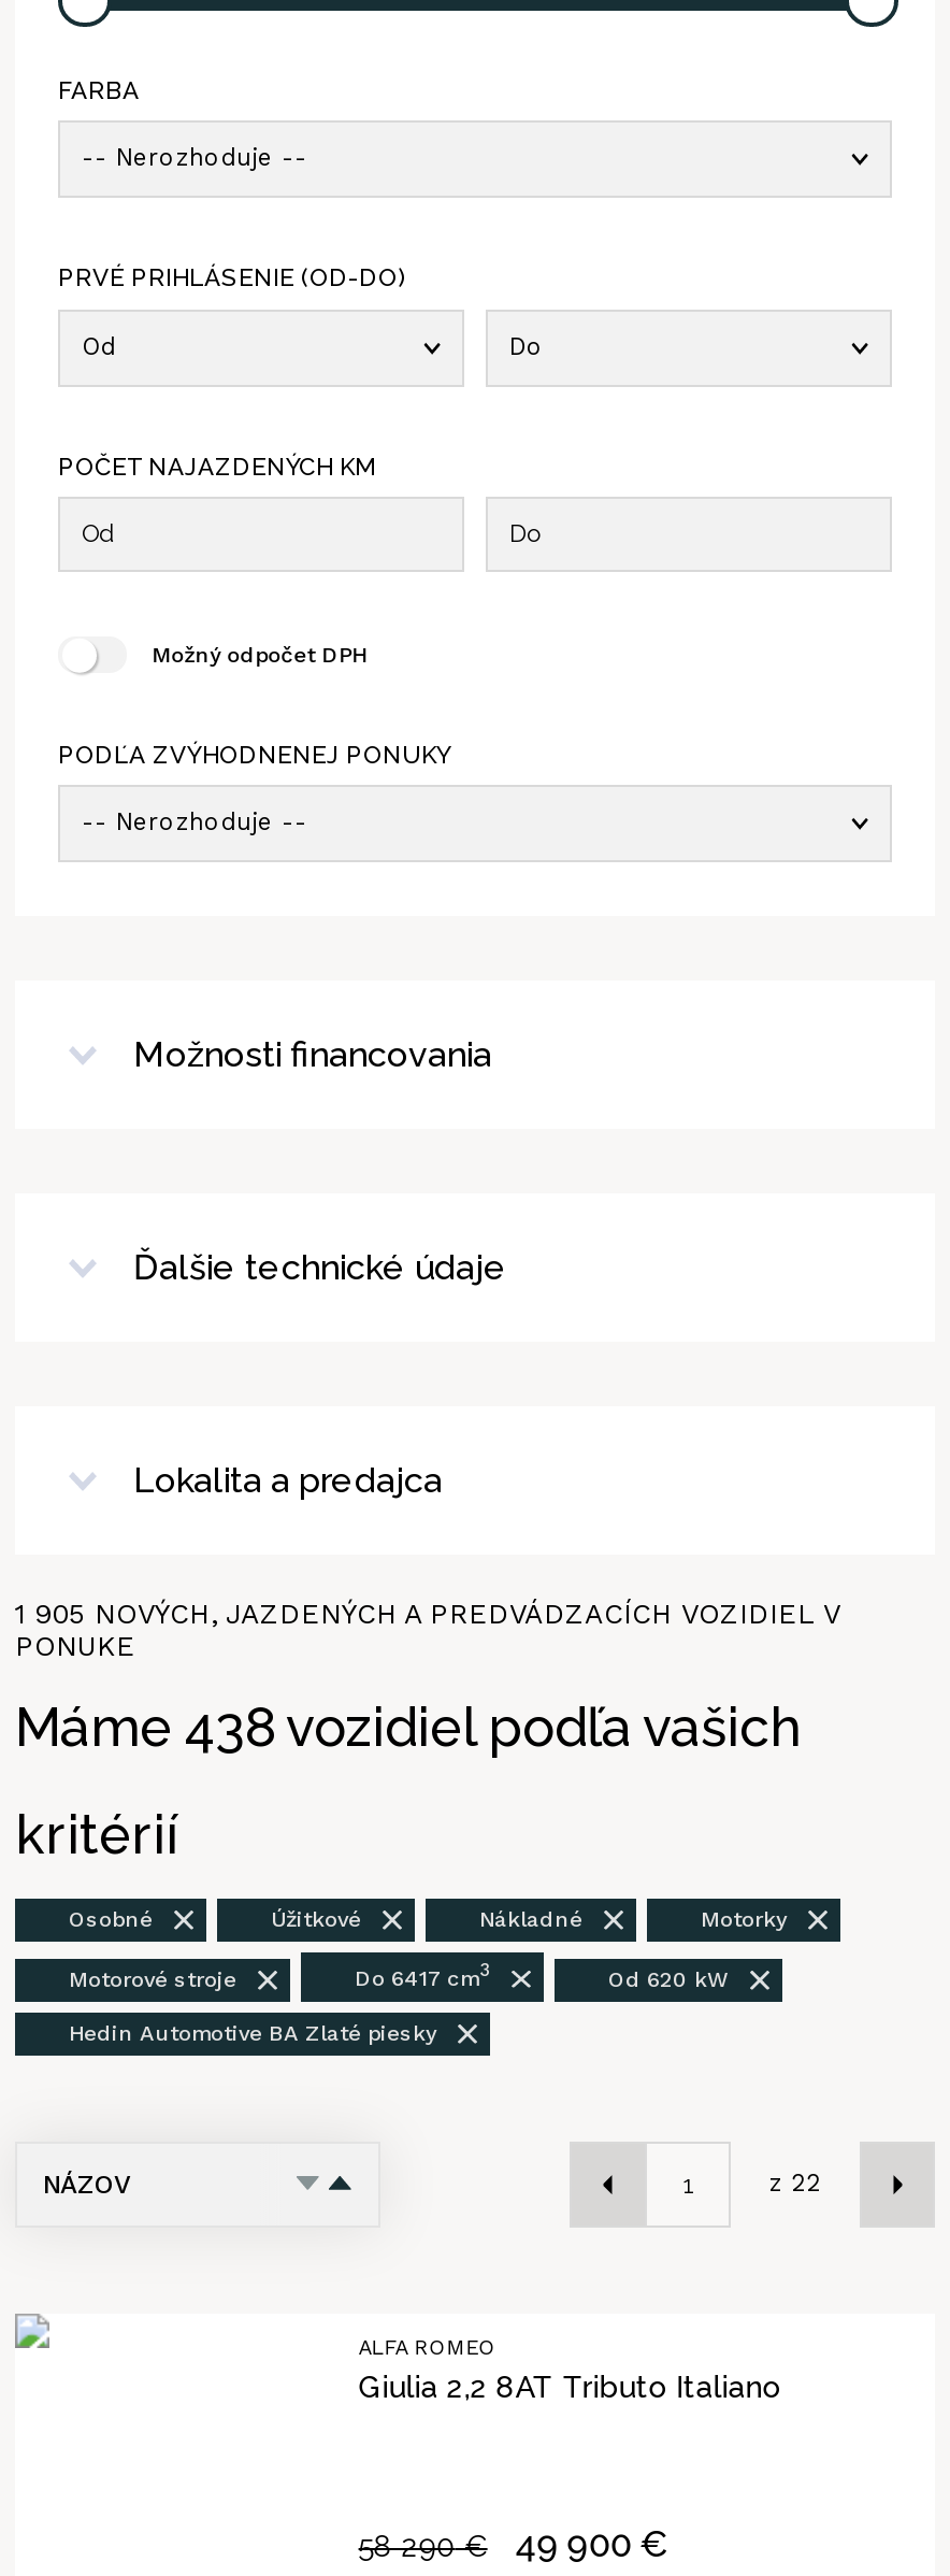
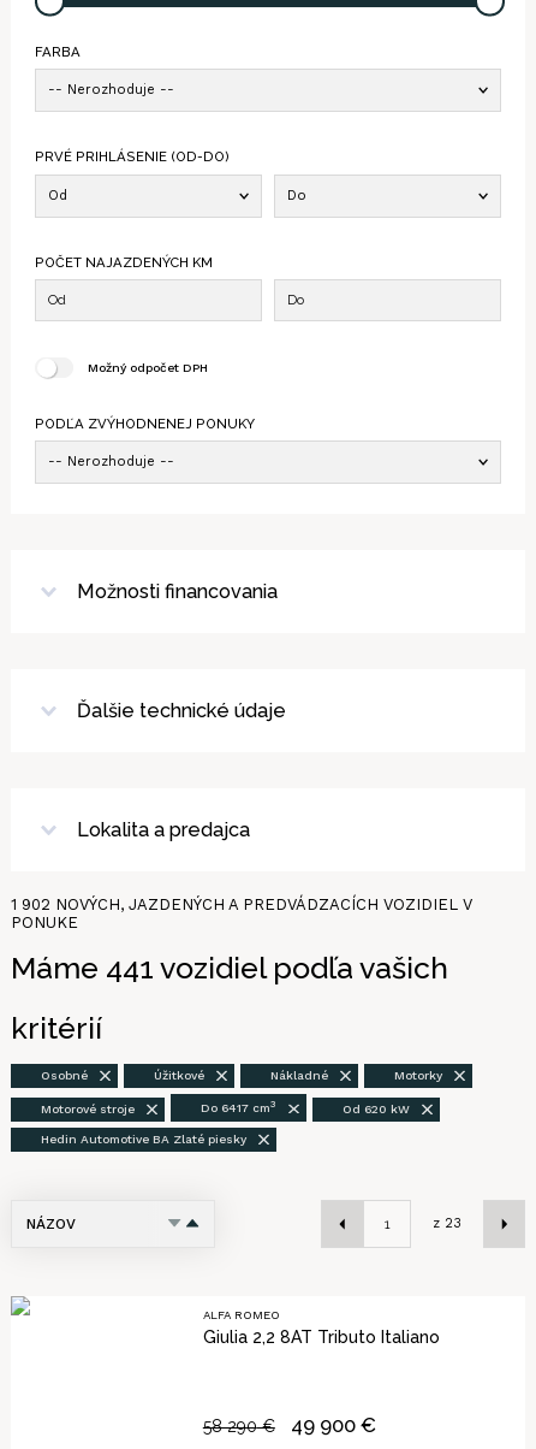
[15,1598,840,1630] 1 905 NOVÝCH, JAZDENÝCH A PREDVÁDZACÍCH VOZIDIEL V -> [11,896,472,914] 1 902 NOVÝCH, JAZDENÝCH A PREDVÁDZACÍCH VOZIDIEL V
[15,1695,802,1759] Máme 438 vozidiel podľa vašich -> [11,950,448,986] Máme 441 vozidiel podľa vašich
[769,2169,821,2197] z 22 -> [433,1215,461,1231] z 23

